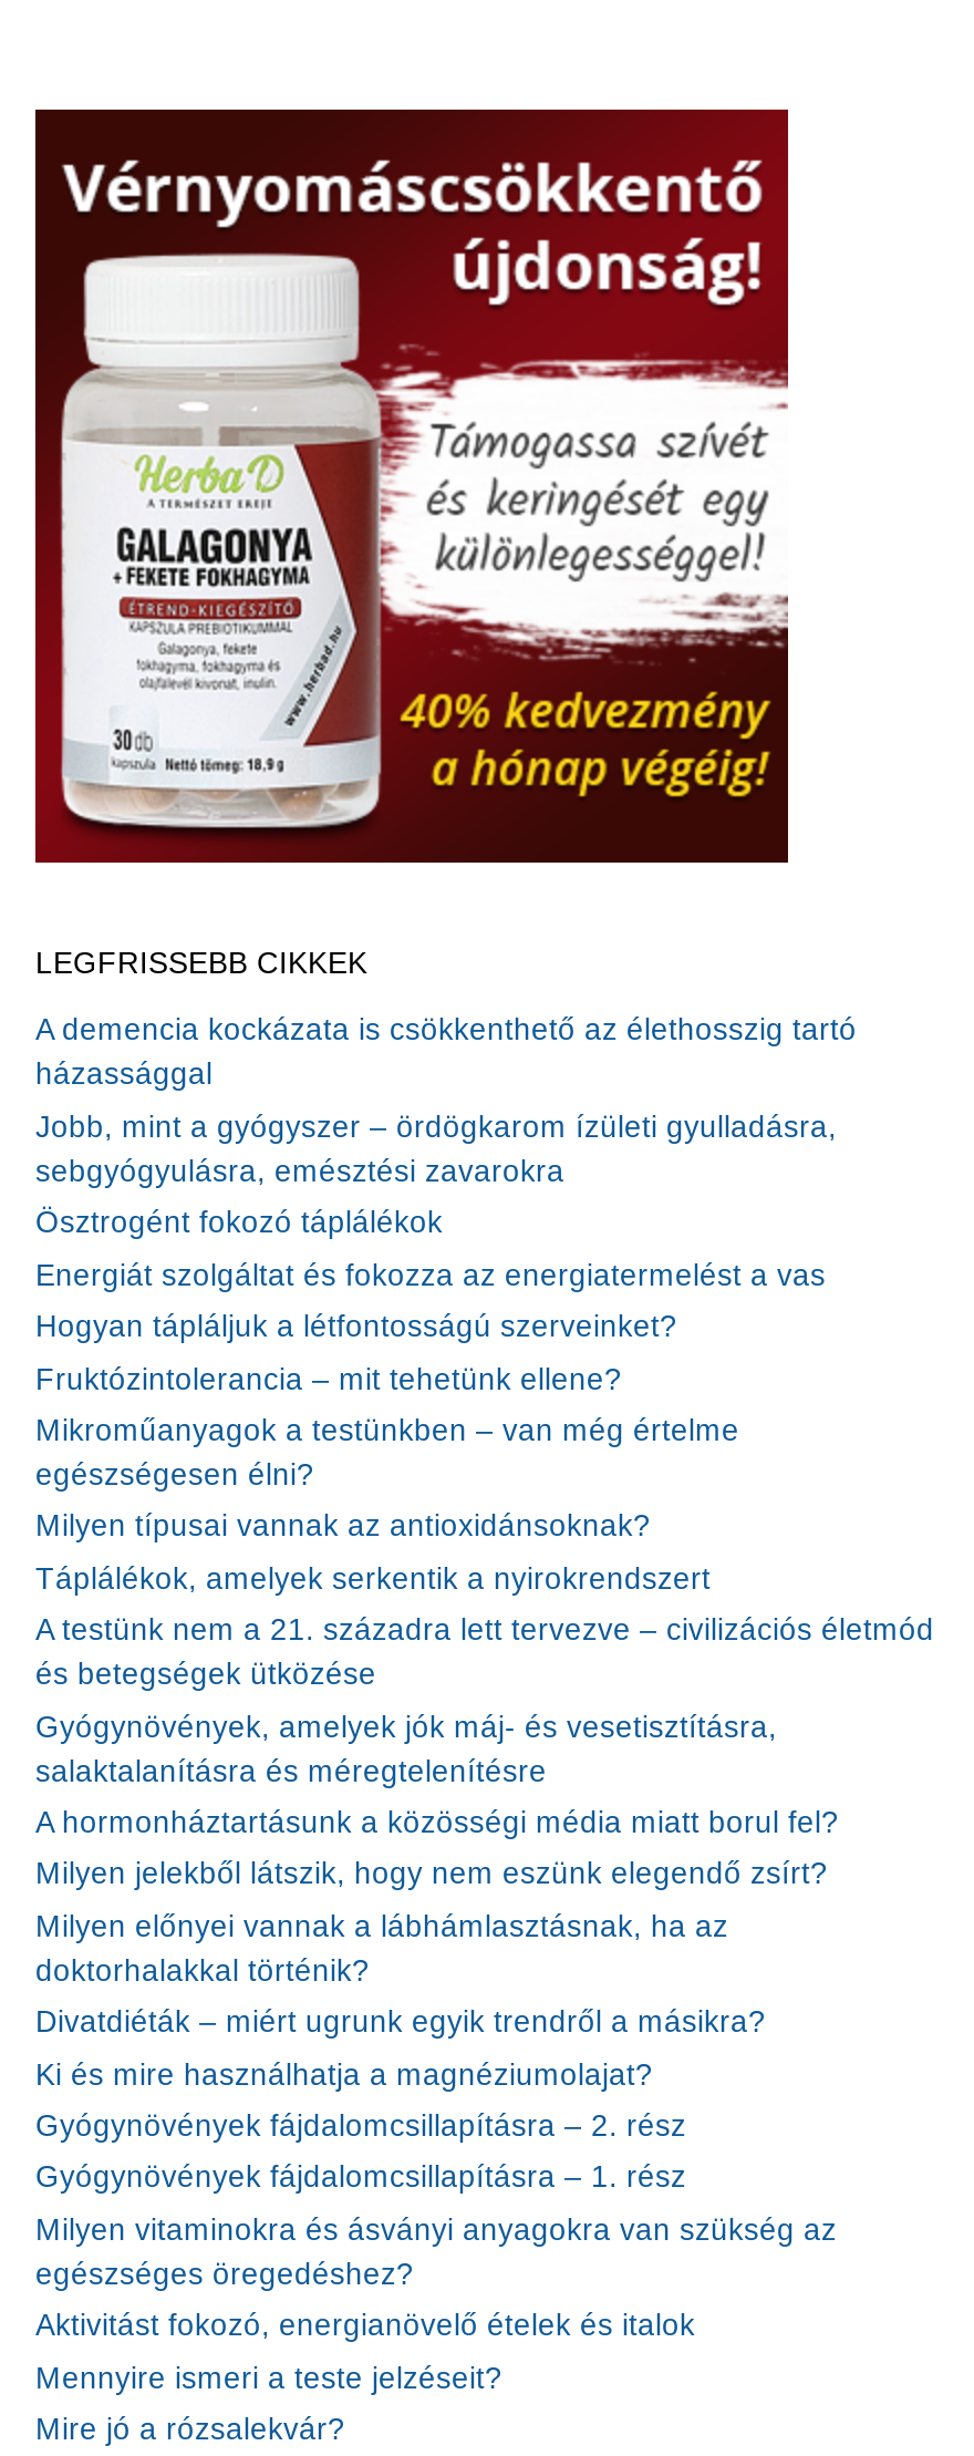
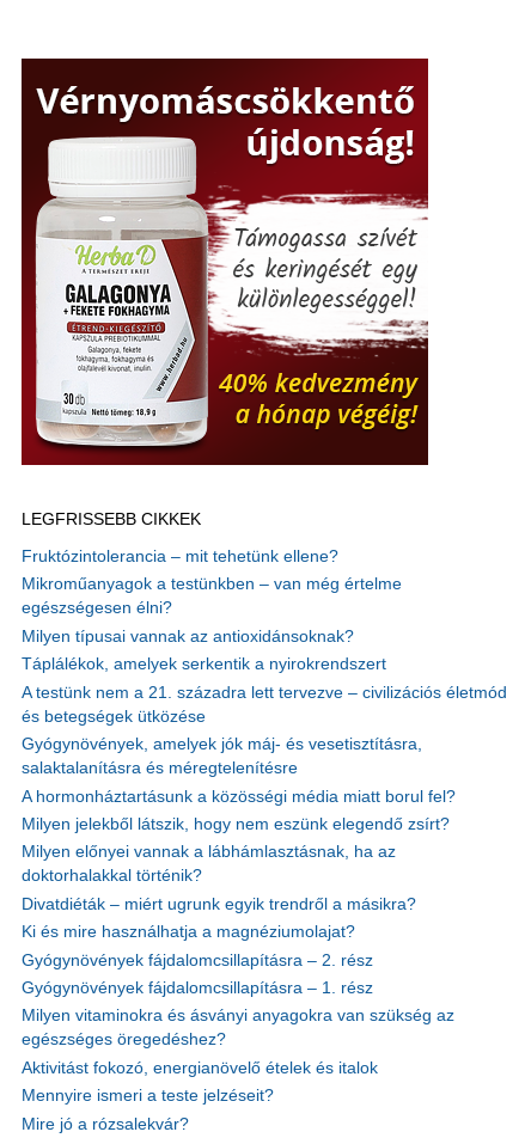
[35,1015,857,1344] A demencia kockázata is csökkenthető az élethosszig tartó | házassággal | Jobb, mint a gyógyszer – ördögkarom ízületi gyulladásra, | sebgyógyulásra, emésztési zavarokra | Ösztrogént fokozó táplálékok | Energiát szolgáltat és fokozza az energiatermelést a vas | Hogyan tápláljuk a létfontosságú szerveinket? -> none

